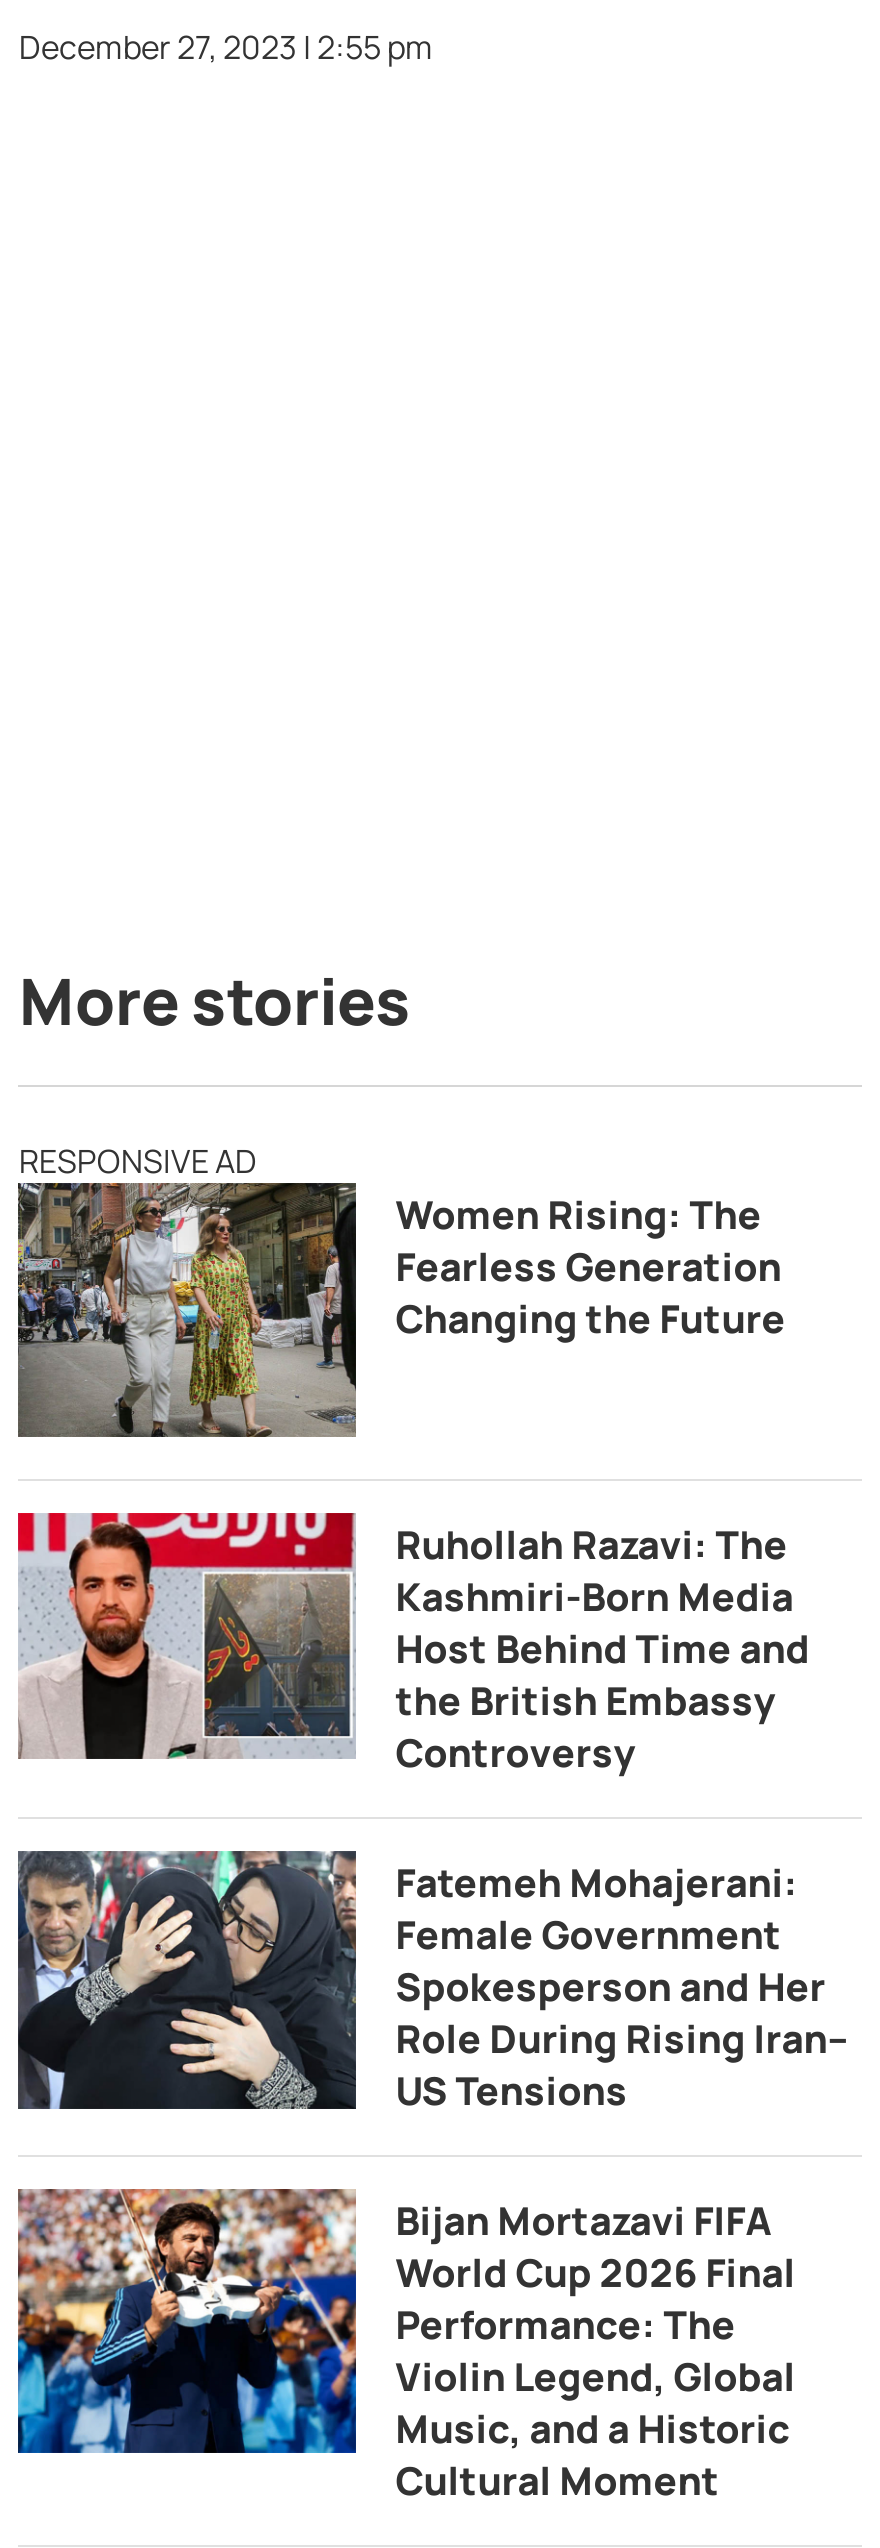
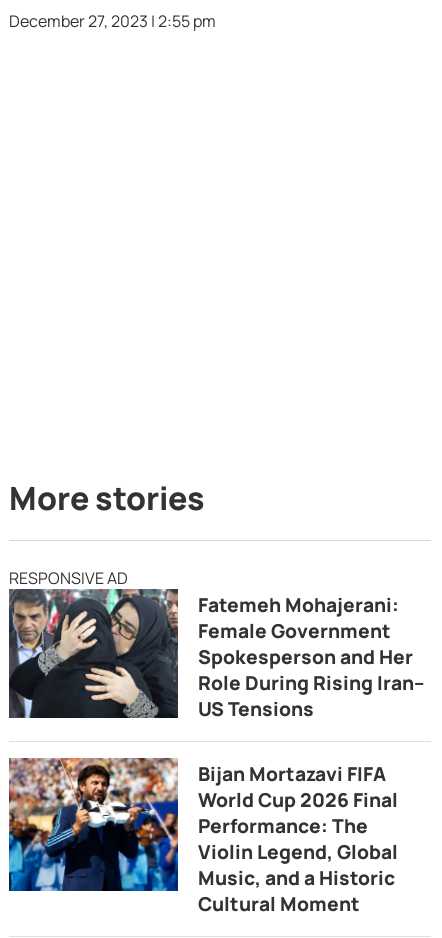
[16,1181,785,1439] [image] | Women Rising: The | Fearless Generation | Changing the Future -> none
[16,1509,809,1779] [image] | Ruhollah Razavi: The | Kashmiri-Born Media | Host Behind Time and | the British Embassy | Controversy -> none

